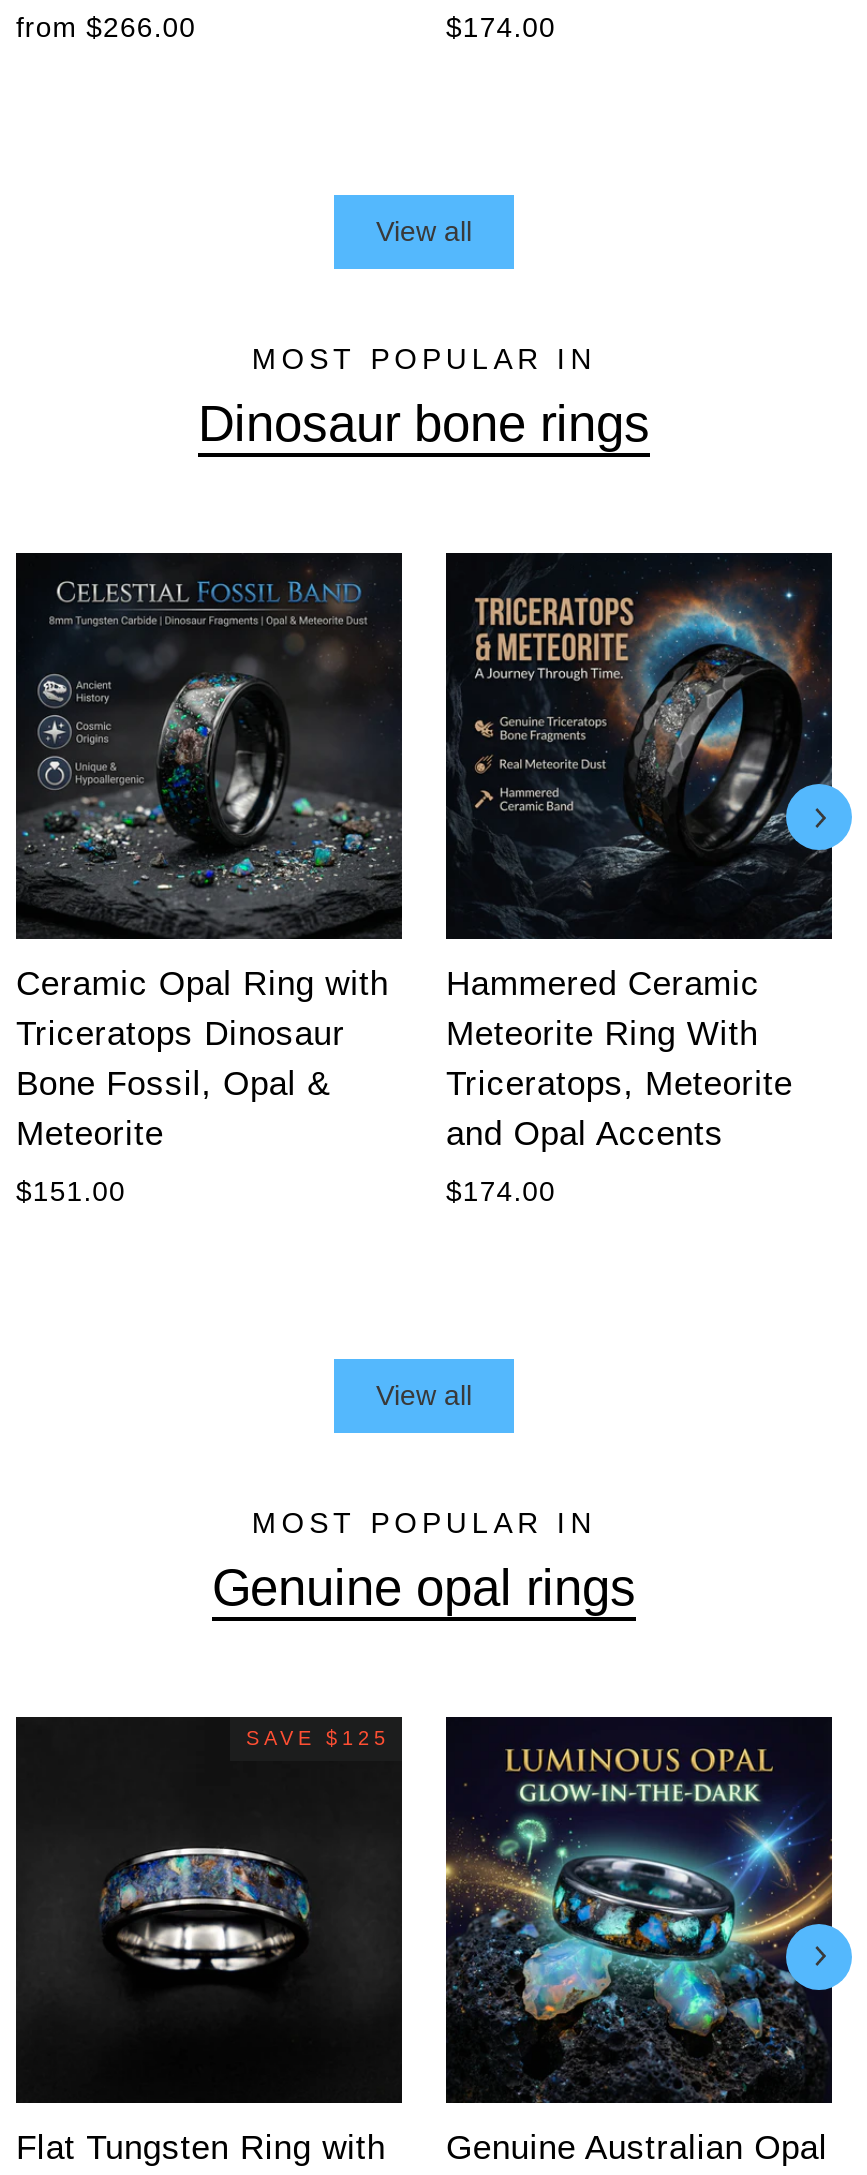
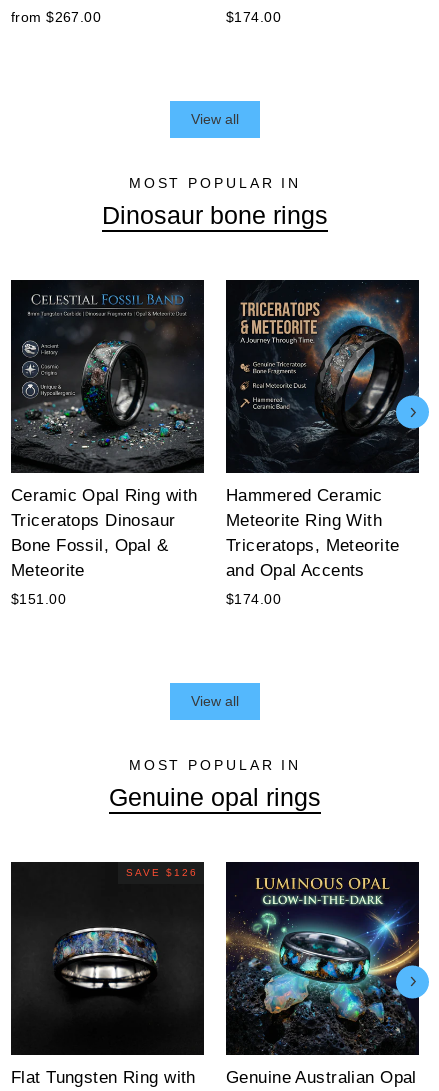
[16,11,196,43] from $266.00 -> [11,9,101,25] from $267.00
[246,1727,390,1749] SAVE $125 -> [126,867,198,878] SAVE $126

